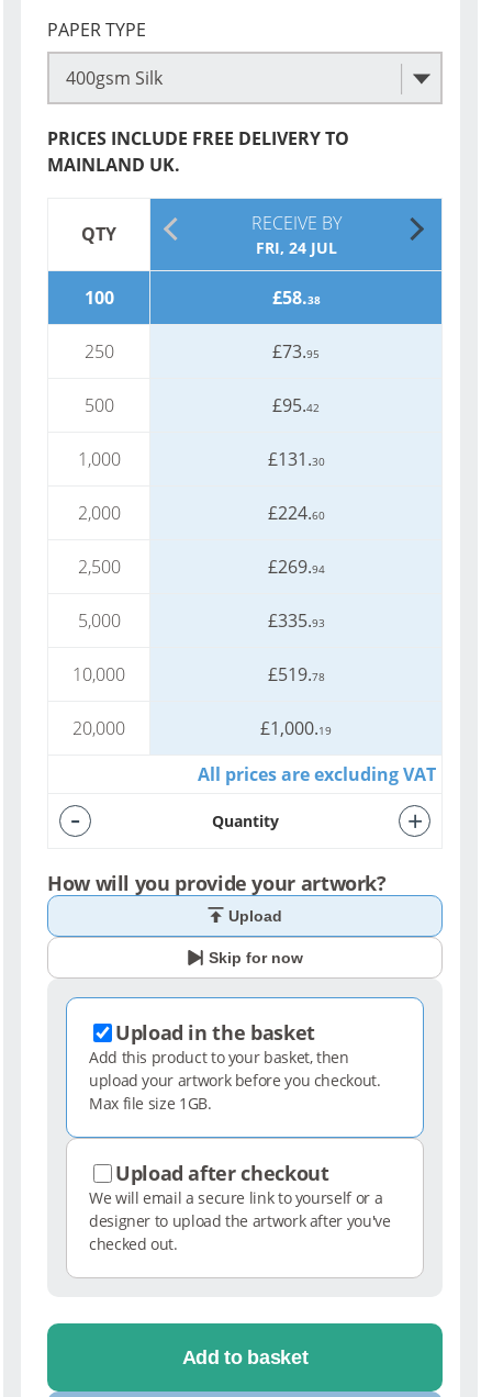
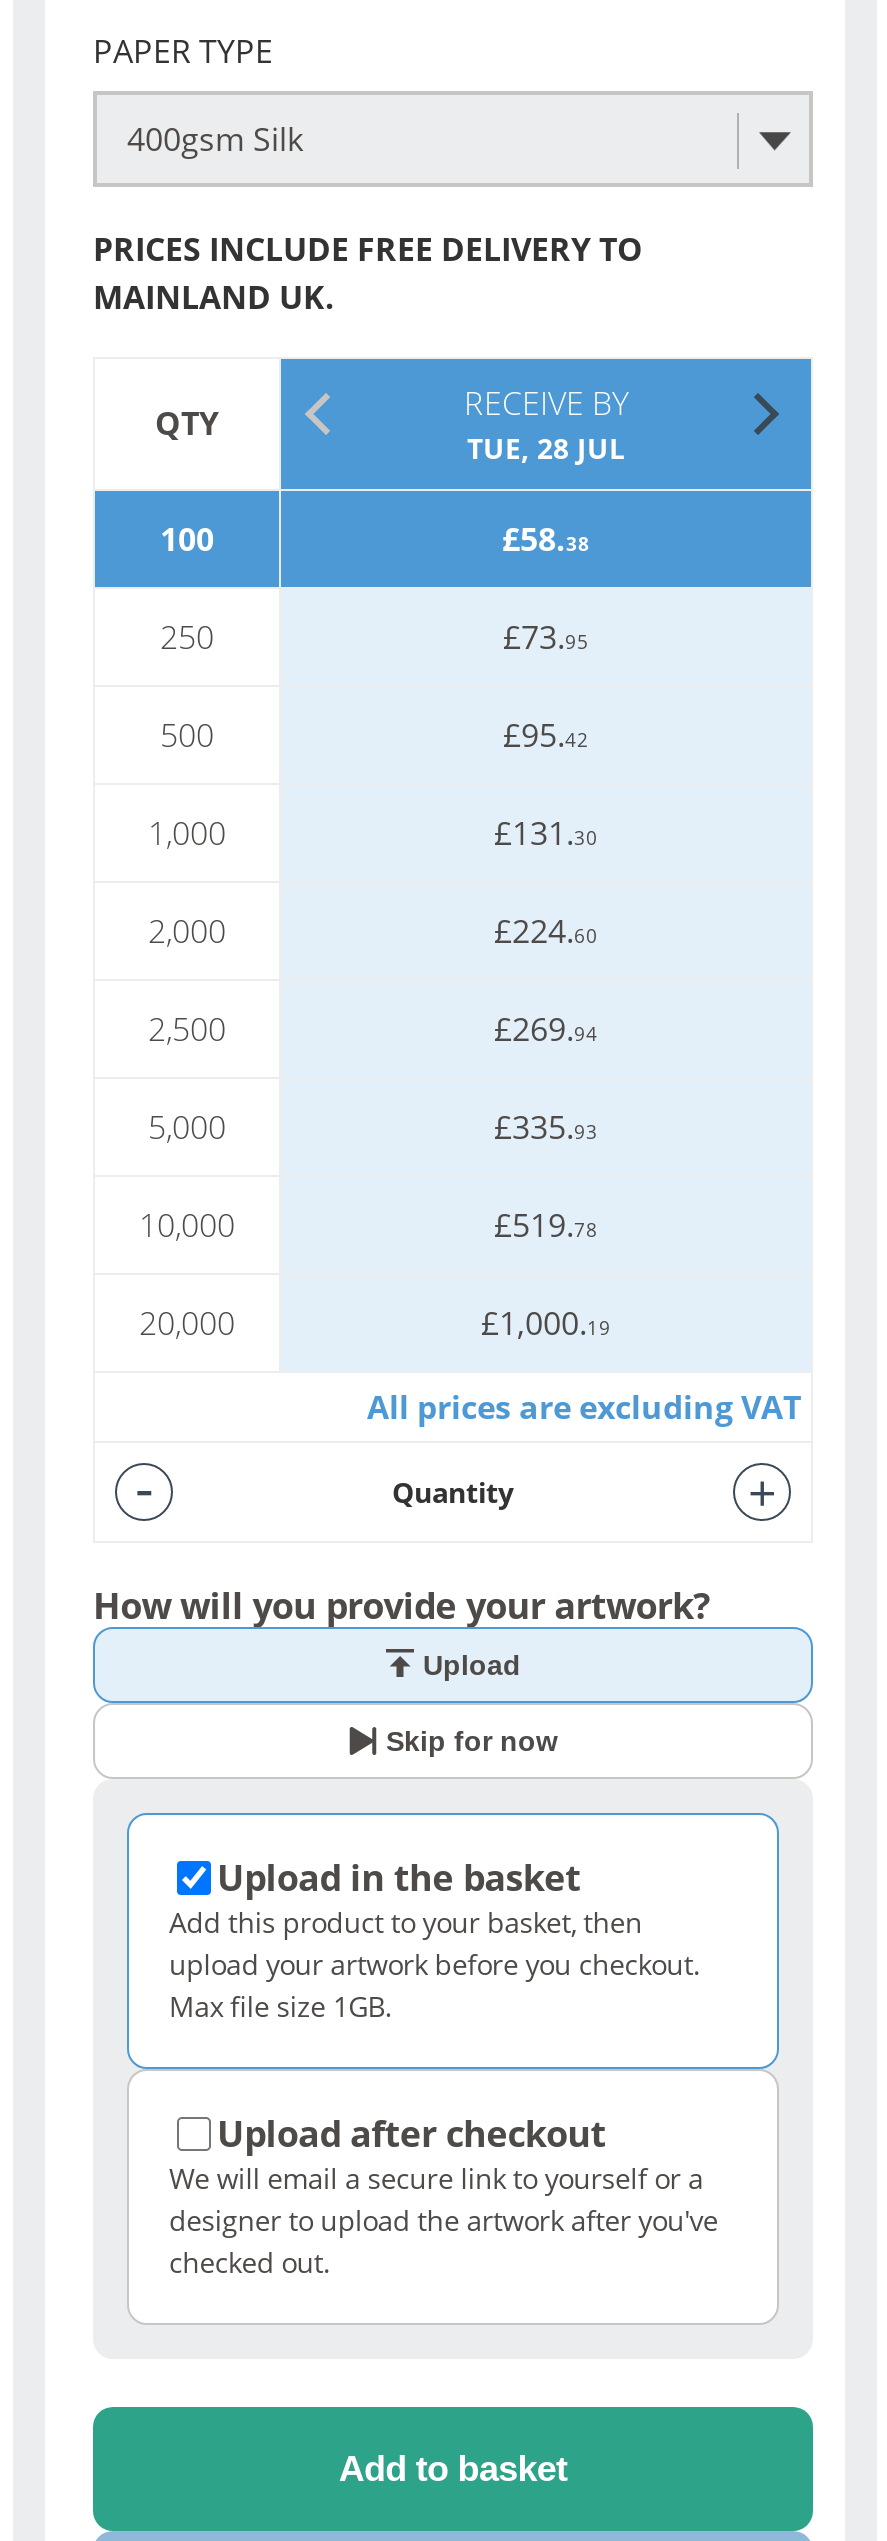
[255,237,337,258] FRI, 24 JUL -> [467,429,625,467] TUE, 28 JUL

